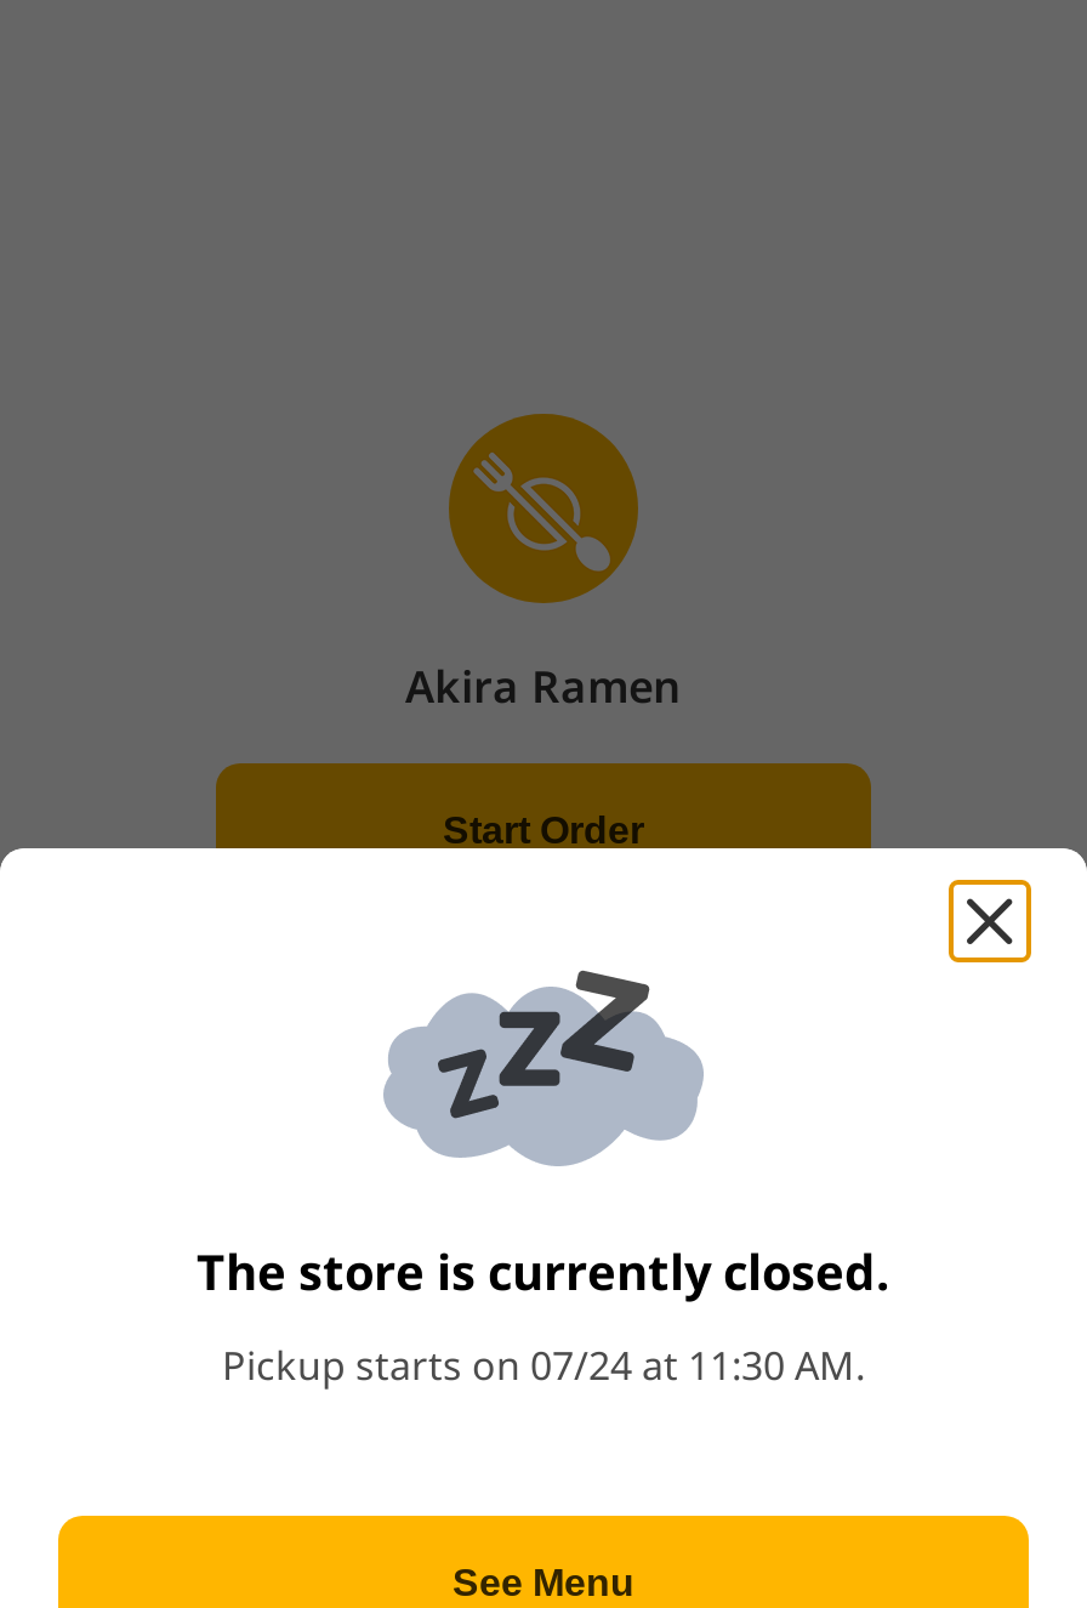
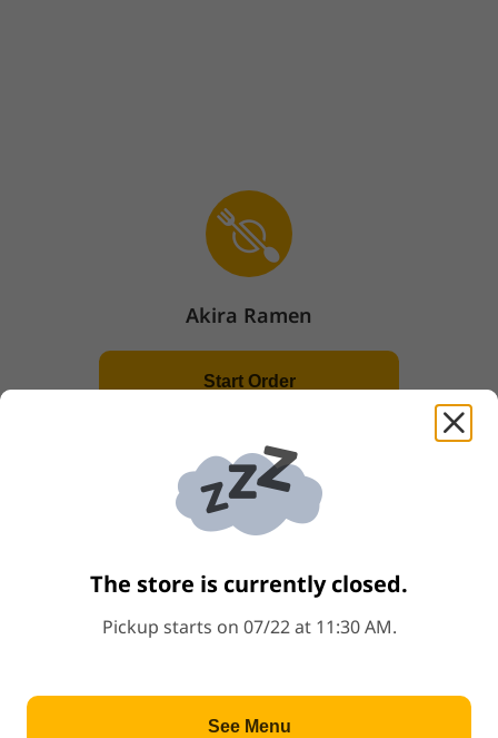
[222,1339,865,1392] Pickup starts on 07/24 at 11:30 AM. -> [102,614,396,639] Pickup starts on 07/22 at 11:30 AM.

